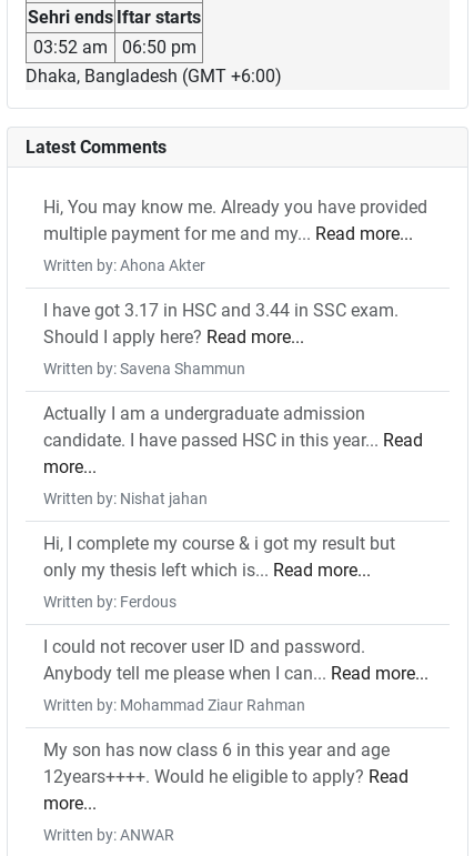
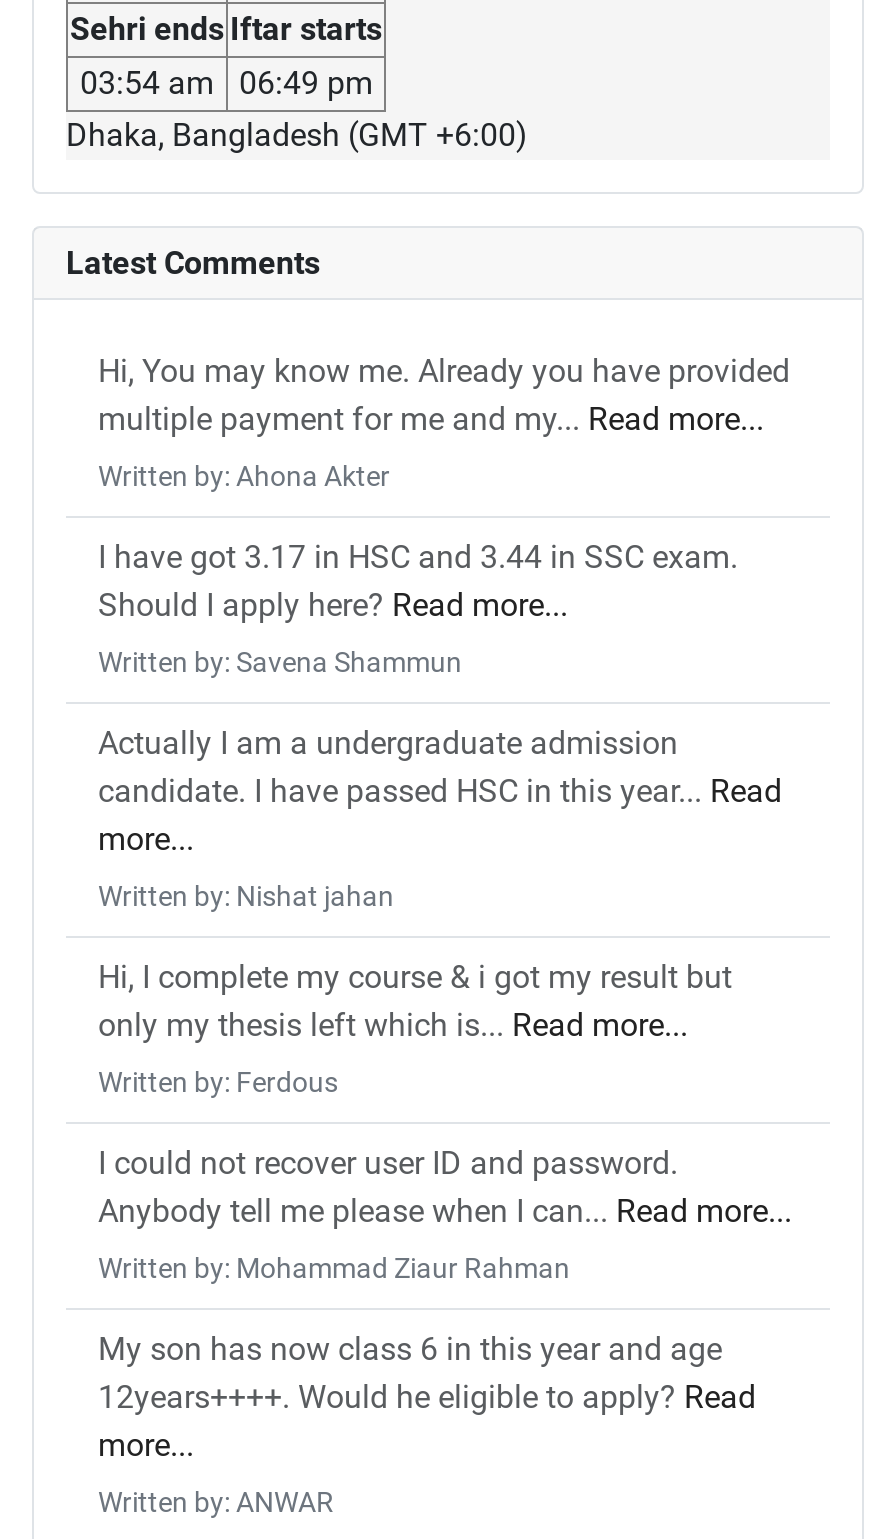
[33,37,108,58] 03:52 am -> [80,65,214,103] 03:54 am
[122,37,196,58] 06:50 pm -> [239,65,373,103] 06:49 pm

